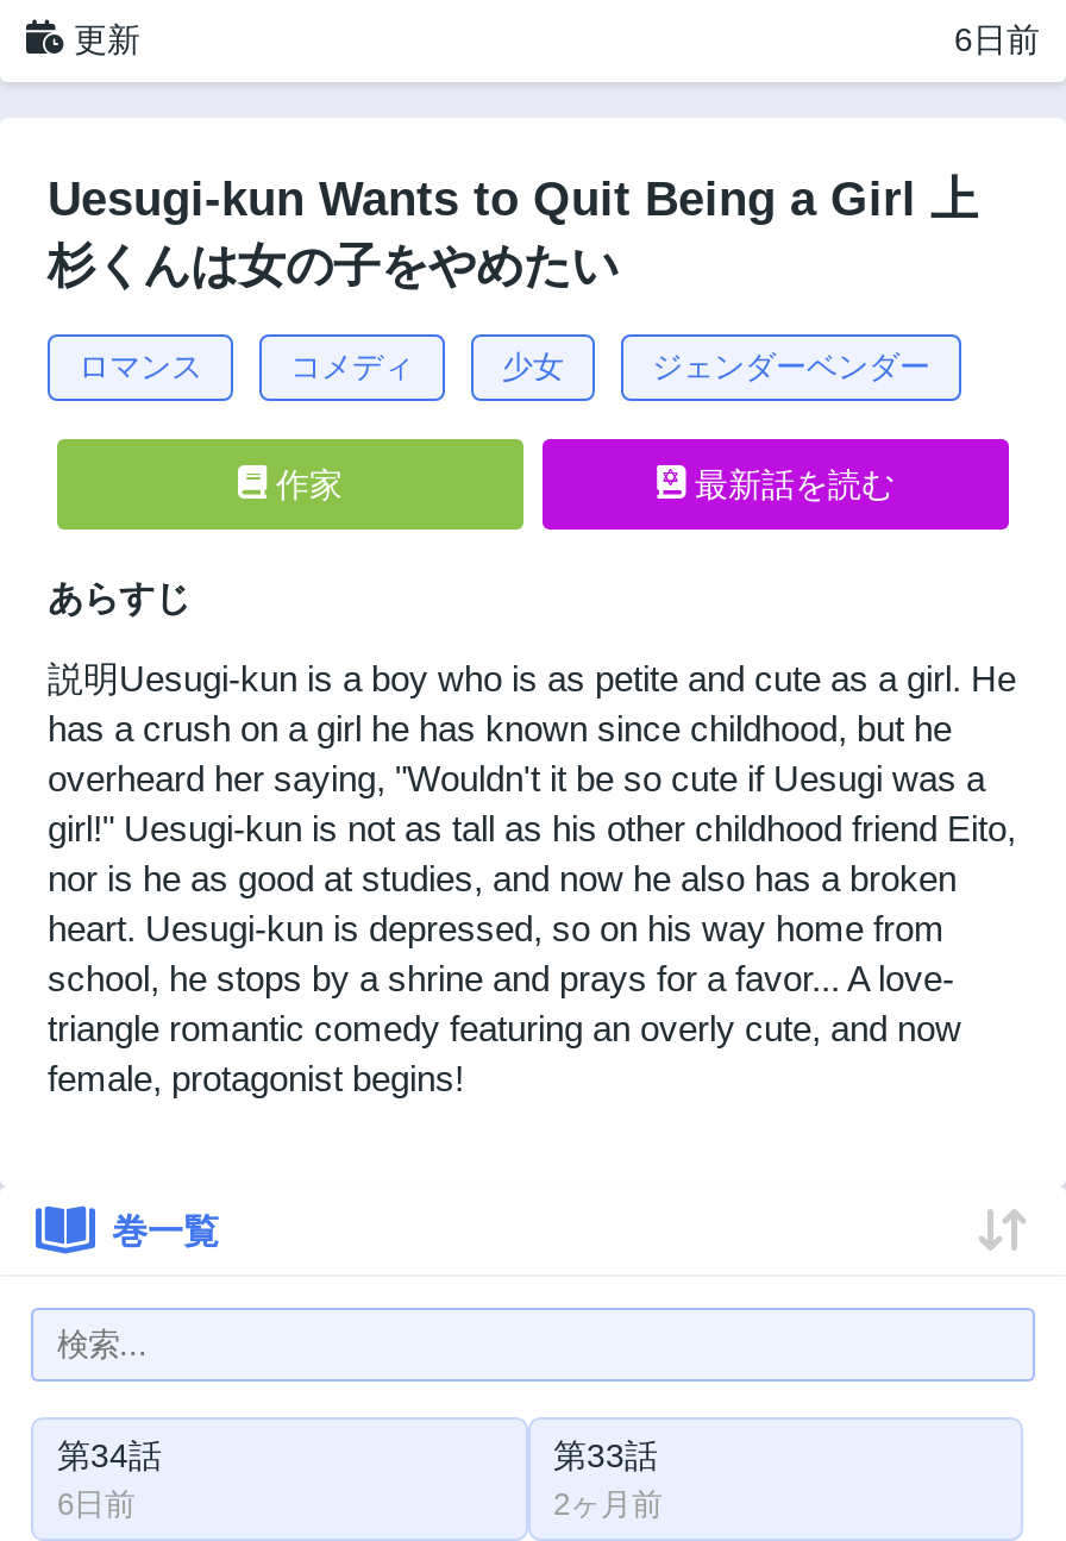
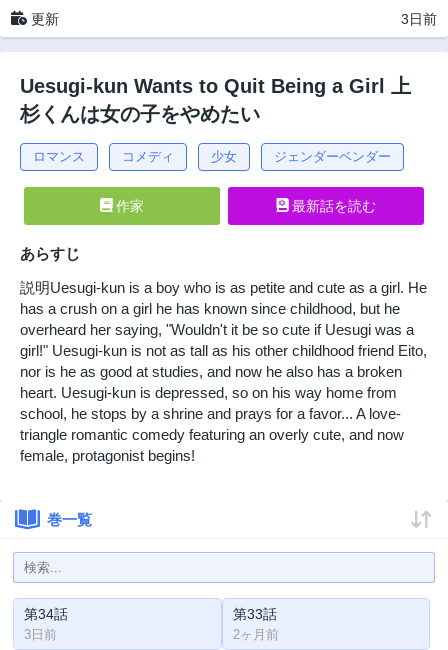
[954,20,1040,58] 6日前 -> [401,11,437,27] 3日前
[57,1486,136,1522] 6日前 -> [24,627,57,642] 3日前

